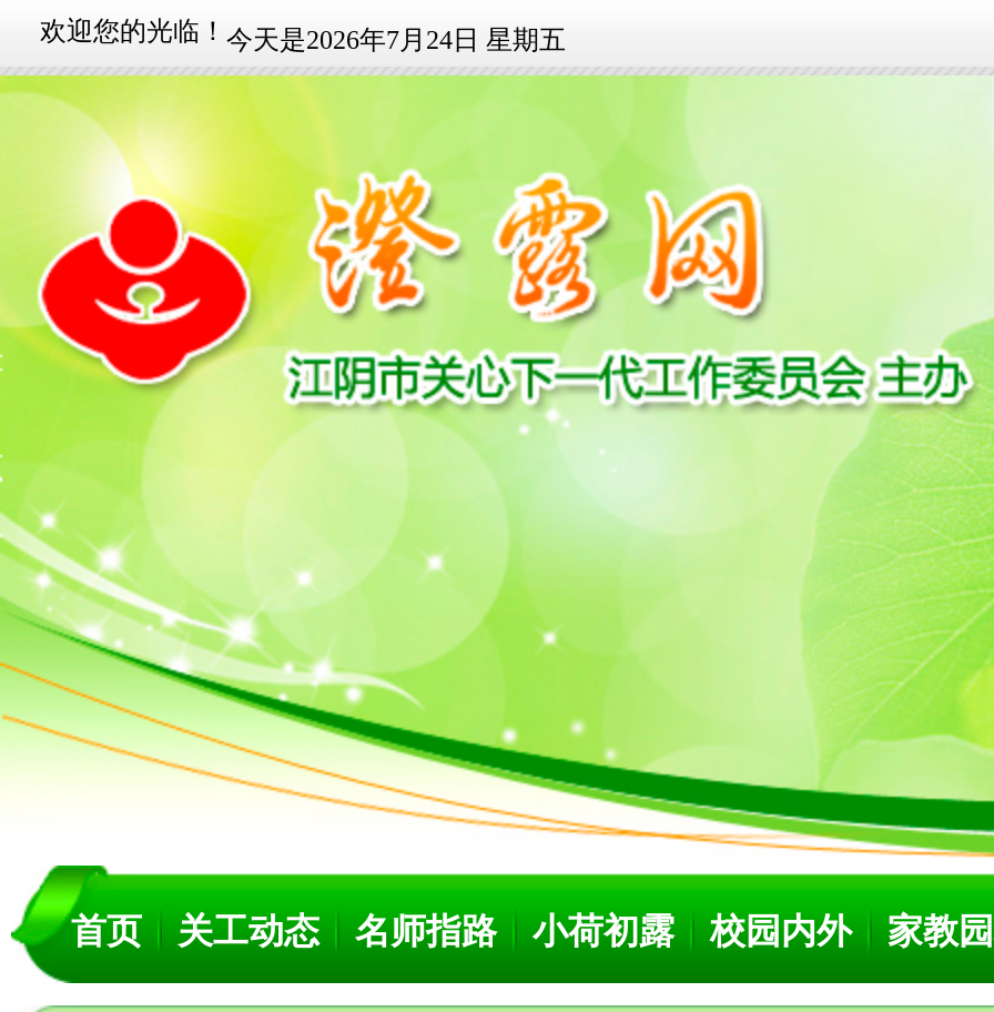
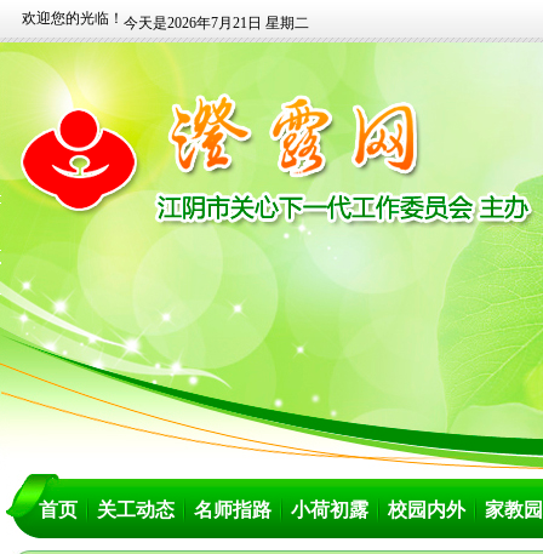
[40,16,566,55] 欢迎您的光临！今天是2026年7月24日 星期五 -> [22,10,309,32] 欢迎您的光临！今天是2026年7月21日 星期二

